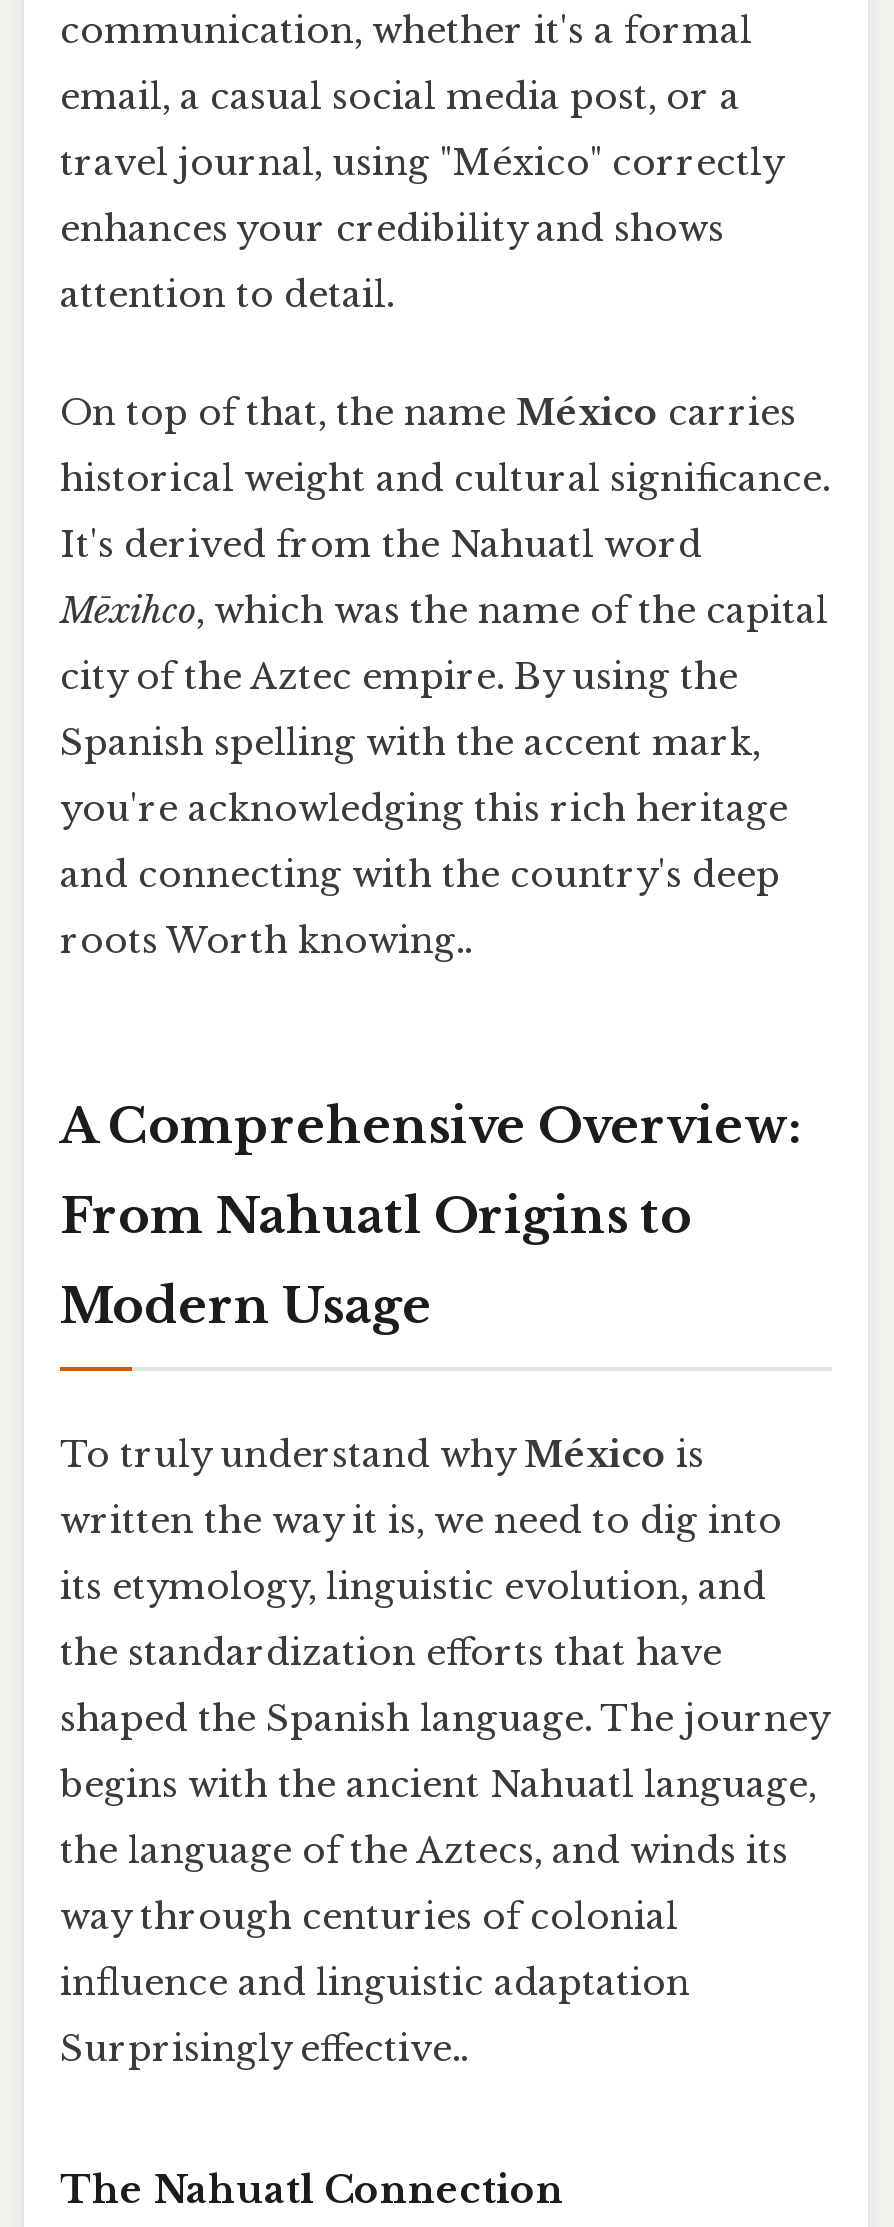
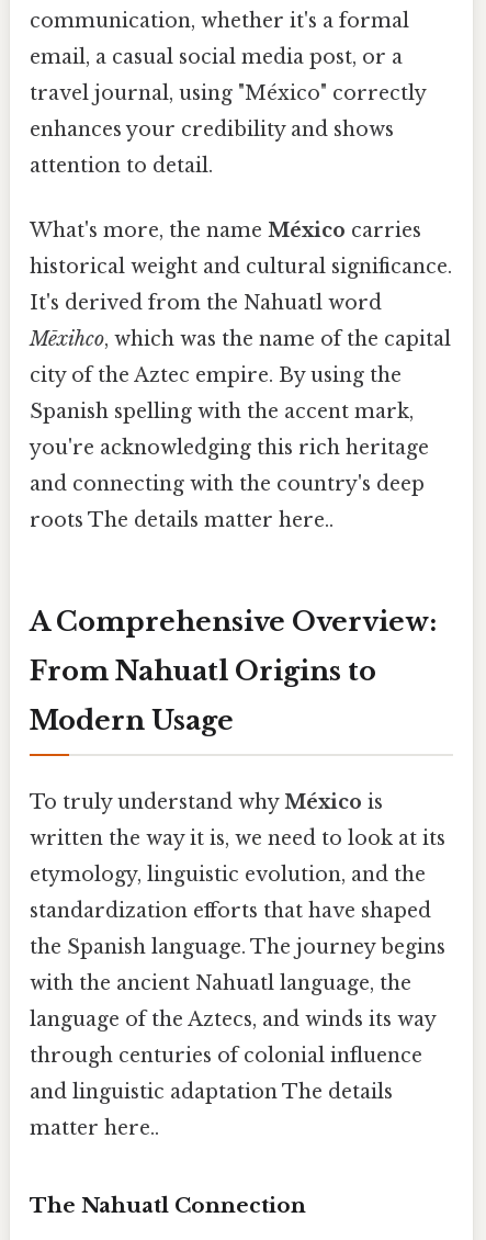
[60,392,796,436] On top of that, the name México carries -> [30,219,421,243] What's more, the name México carries
[60,920,472,964] roots Worth knowing.. -> [30,509,334,533] roots The details matter here..
[60,1500,782,1544] written the way it is, we need to dig into -> [30,827,445,851] written the way it is, we need to look at its
[60,1566,766,1610] its etymology, linguistic evolution, and -> [30,863,426,887] etymology, linguistic evolution, and the
[60,1632,722,1676] the standardization efforts that have -> [30,899,431,923] standardization efforts that have shaped
[60,1698,828,1742] shaped the Spanish language. The journey -> [30,935,445,960] the Spanish language. The journey begins
[60,1764,816,1808] begins with the ancient Nahuatl language, -> [30,972,411,996] with the ancient Nahuatl language, the
[60,1830,788,1874] the language of the Aztecs, and winds its -> [30,1008,436,1032] language of the Aztecs, and winds its way
[60,1896,678,1940] way through centuries of colonial -> [30,1044,422,1068] through centuries of colonial influence
[60,1962,690,2006] influence and linguistic adaptation -> [30,1080,393,1104] and linguistic adaptation The details
[60,2028,468,2072] Surprisingly effective.. -> [30,1117,159,1141] matter here..

